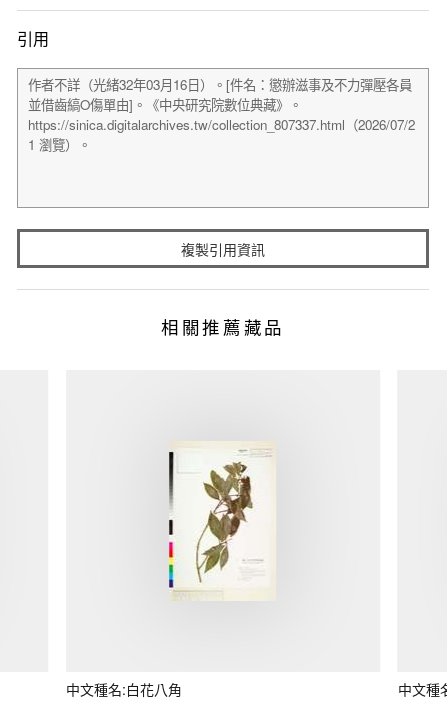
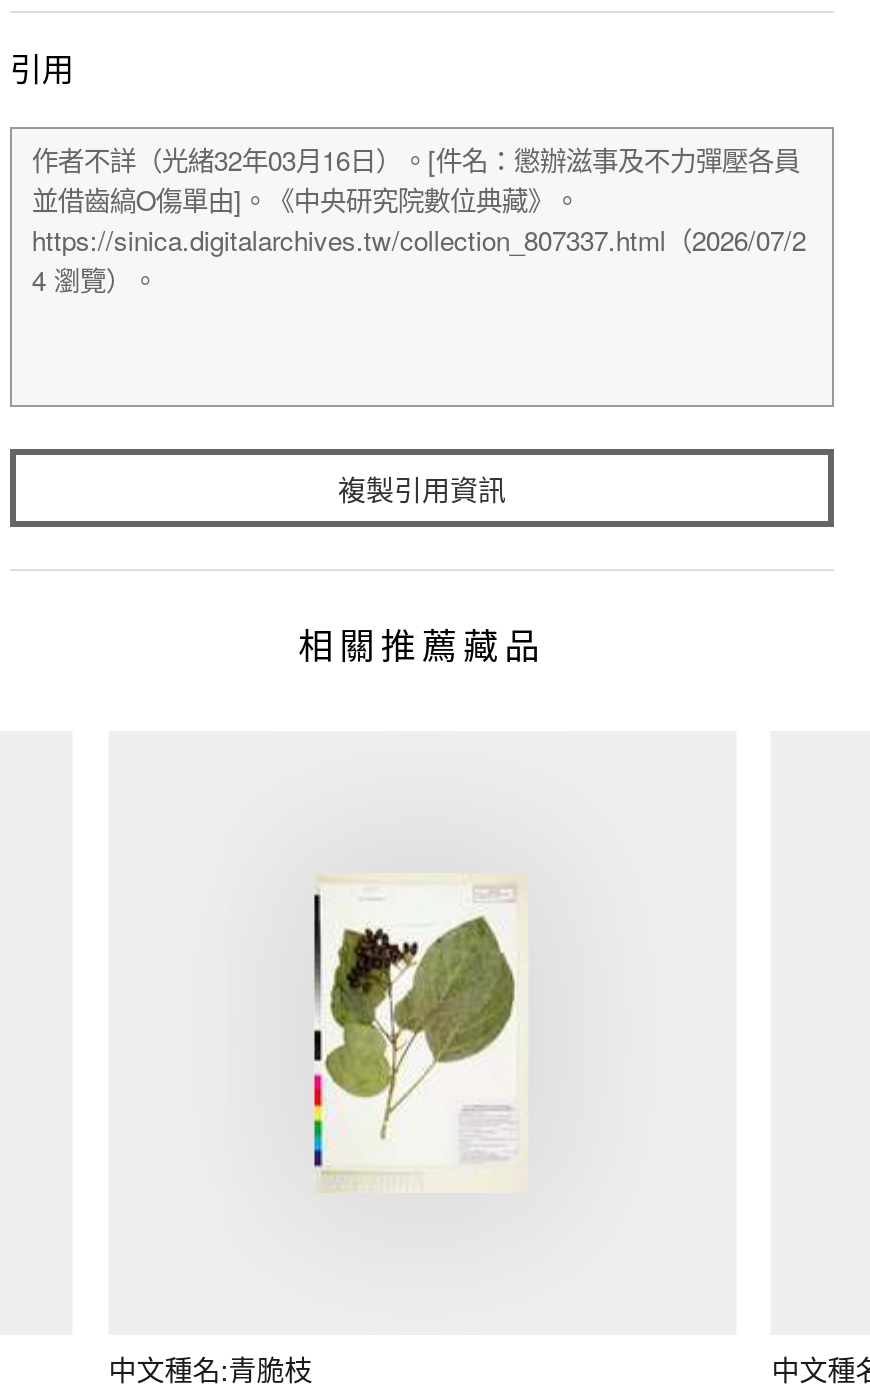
[170,449,270,586] [image] -> [316,891,518,1163] [image]
[66,678,182,698] 中文種名:白花八角 -> [108,1348,312,1388] 中文種名:青脆枝

